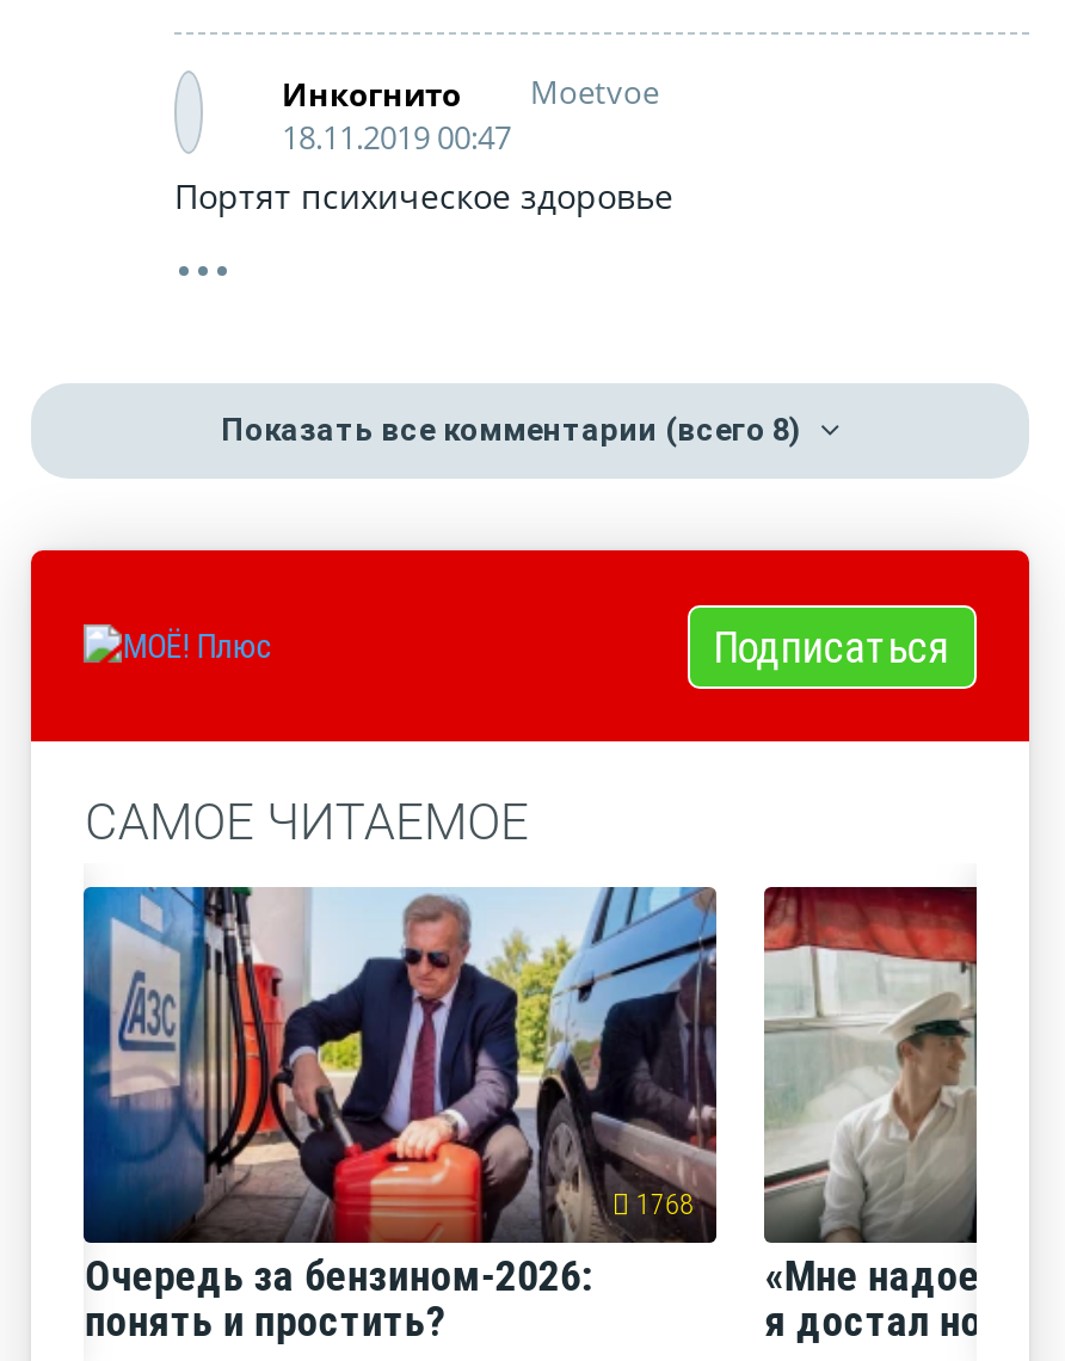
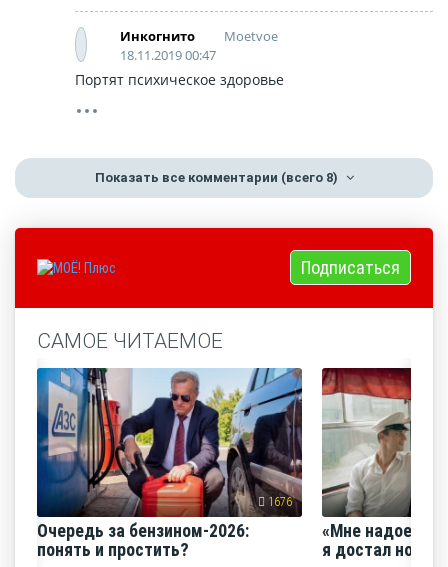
[629,1189,693,1223] 1768 -> [265,495,292,509] 1676

